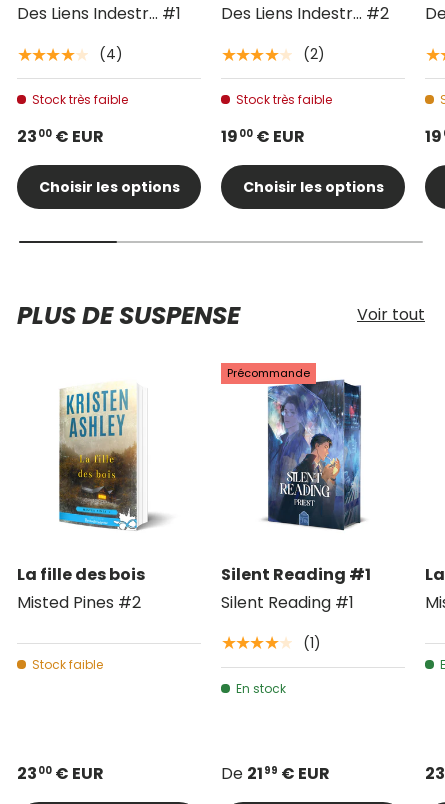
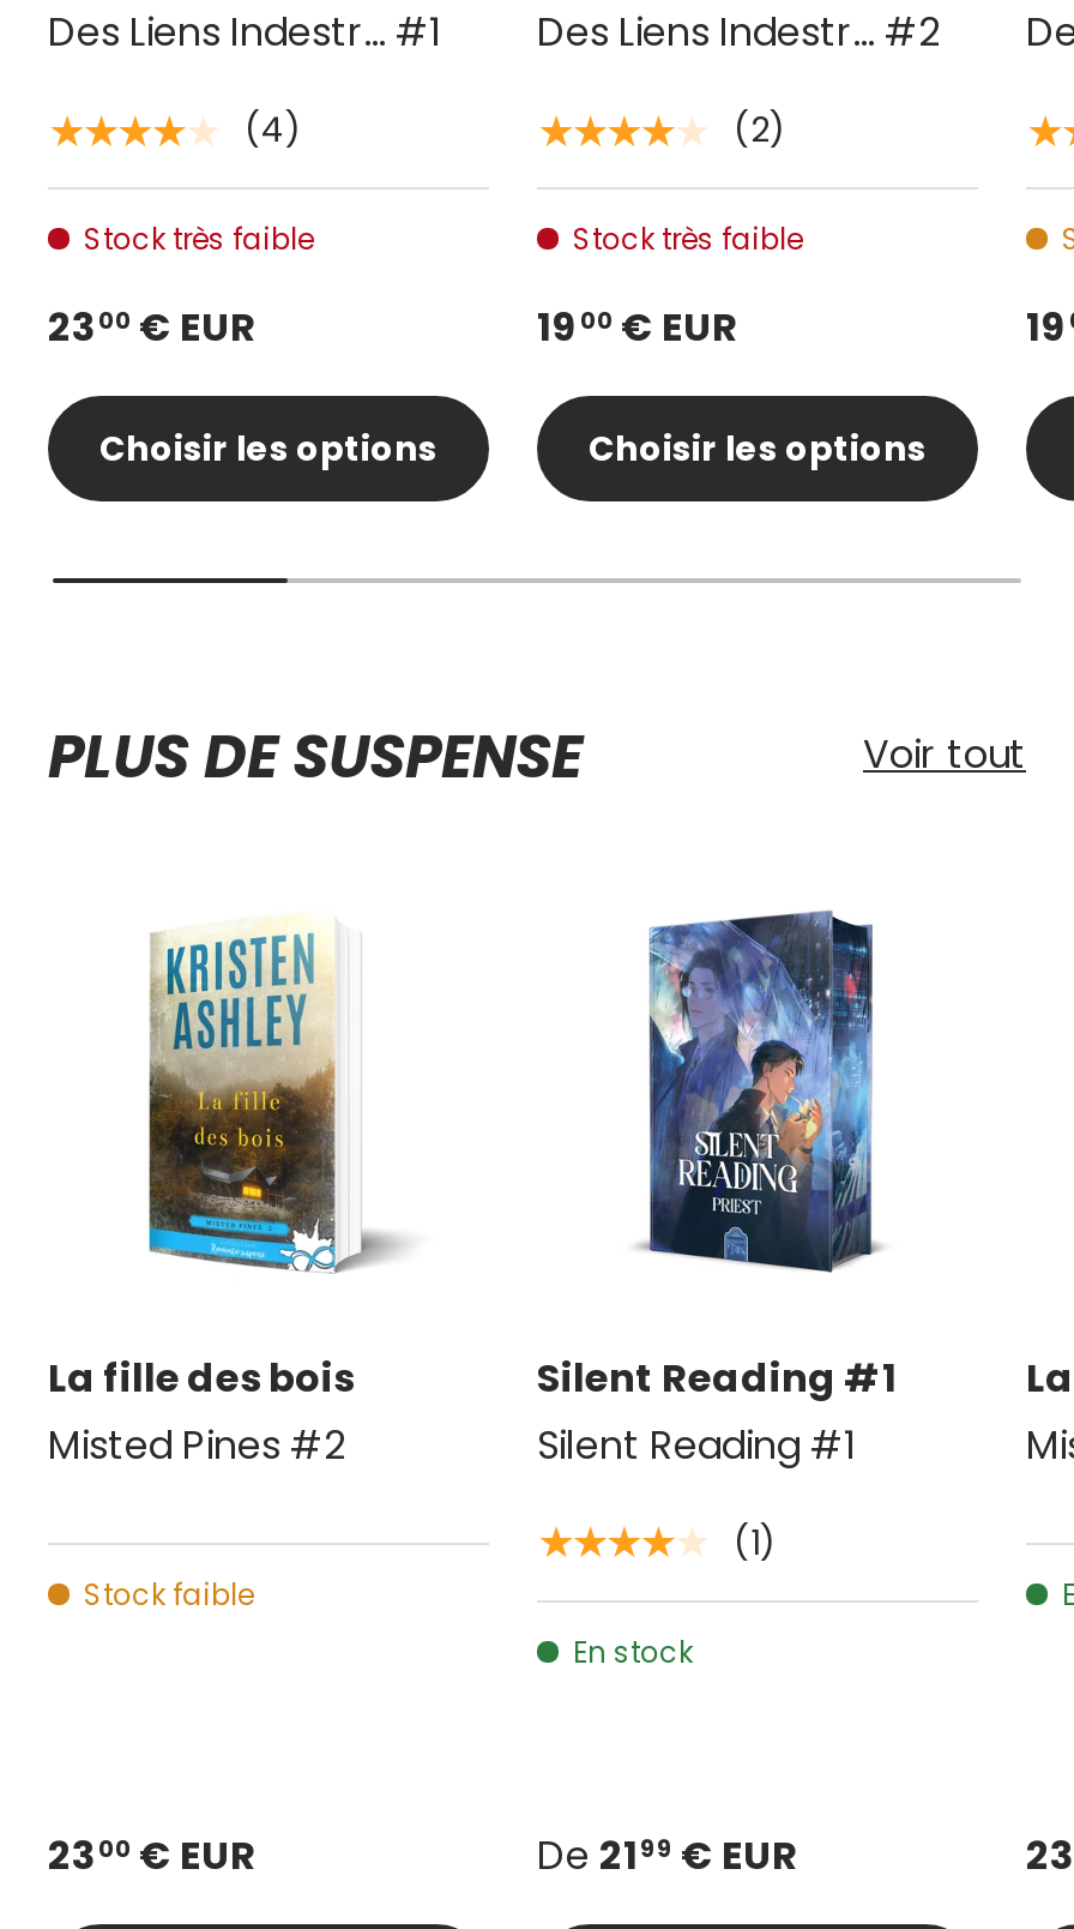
[227,365,310,381] Précommande -> none

